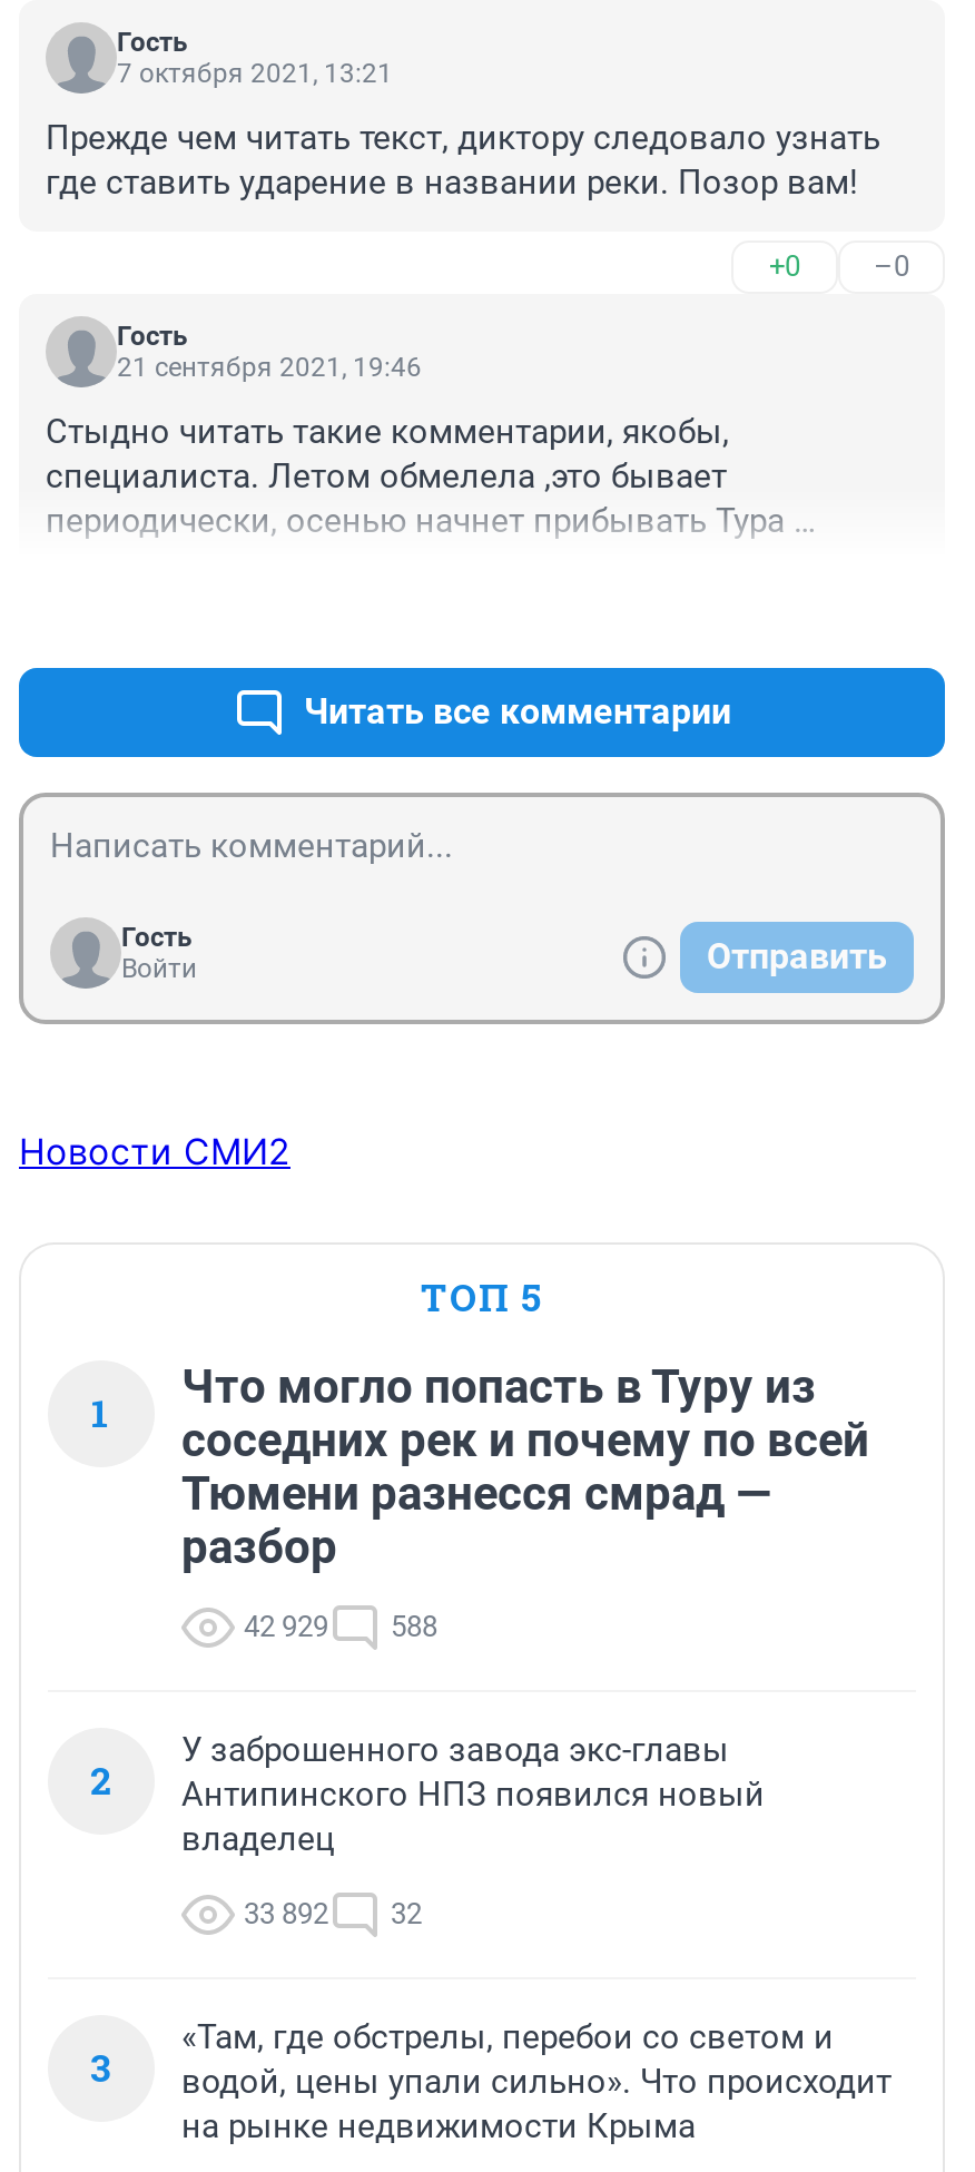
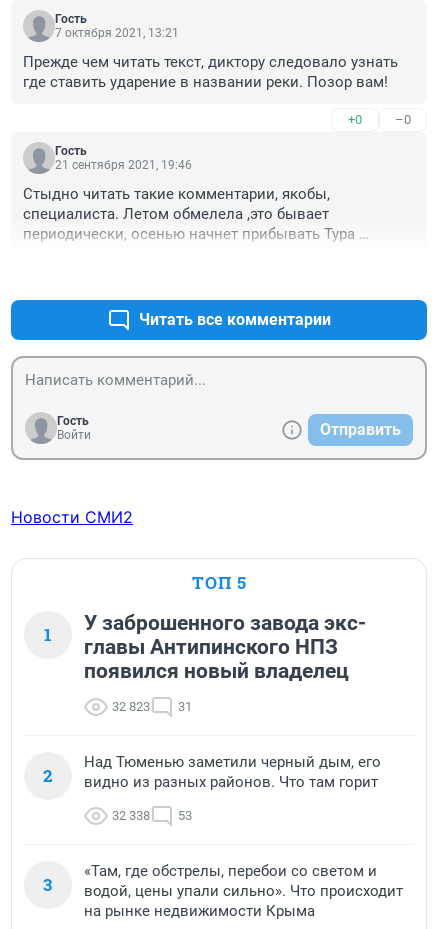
[181,1361,869,1574] Что могло попасть в Туру из | соседних рек и почему по всей | Тюмени разнесся смрад — | разбор -> [84,611,366,683] У заброшенного завода экс- | главы Антипинского НПЗ | появился новый владелец
[244,1610,437,1643] 42 929 | 588 -> [112,699,192,714] 32 823 | 31
[181,1730,765,1859] У заброшенного завода экс-главы | Антипинского НПЗ появился новый | владелец -> [84,753,381,791] Над Тюменью заметили черный дым, его | видно из разных районов. Что там горит
[244,1897,422,1931] 33 892 | 32 -> [112,808,192,823] 32 338 | 53

